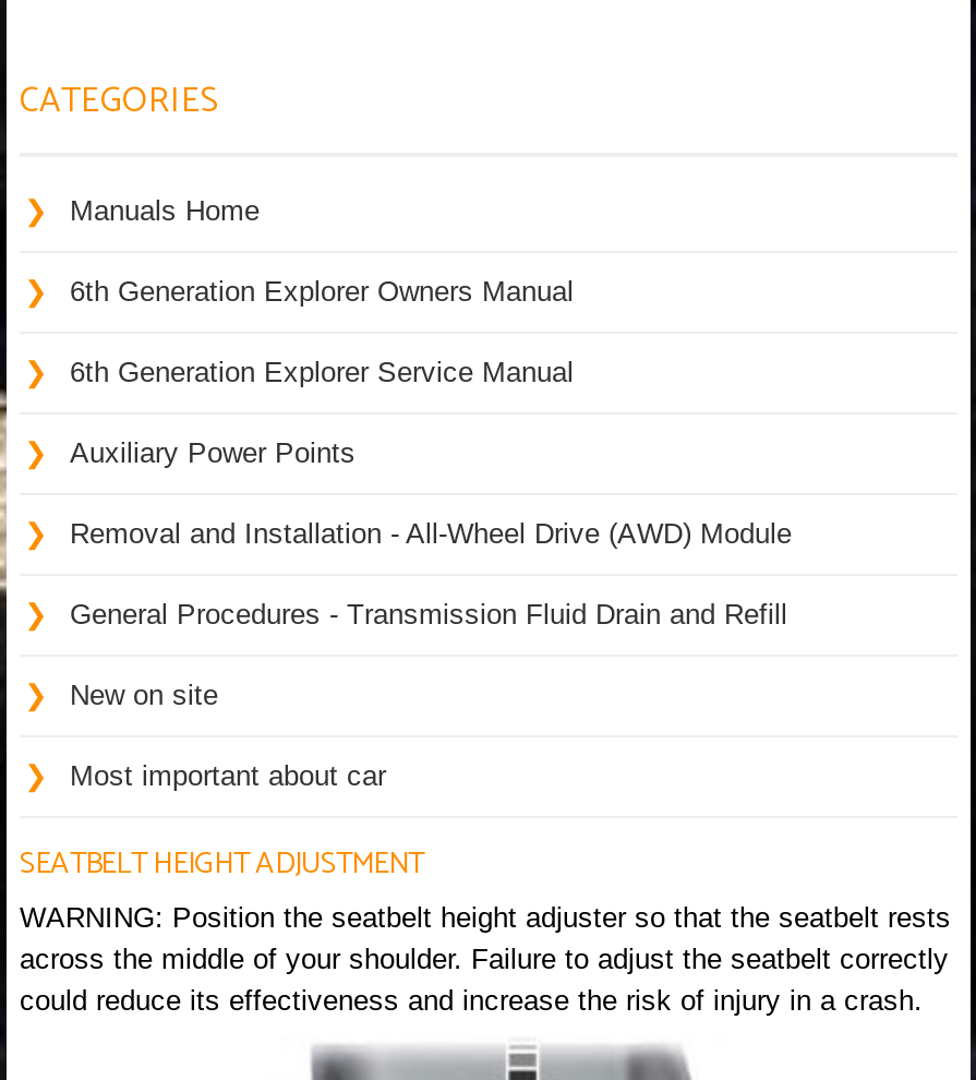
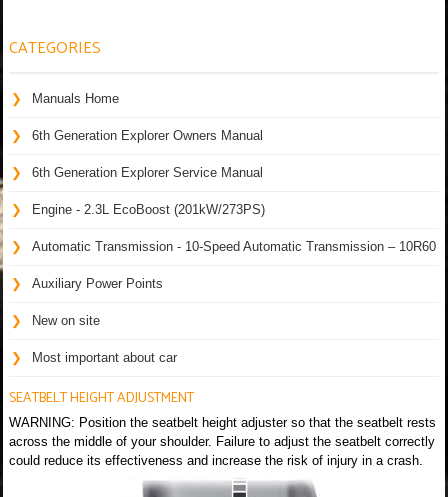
none -> [32,202,436,254] Engine - 2.3L EcoBoost (201kW/273PS) | Automatic Transmission - 10-Speed Automatic Transmission – 10R60
moved [70,436,356,469] -> [32,276,163,291]: Auxiliary Power Points
[70,517,792,631] Removal and Installation - All-Wheel Drive (AWD) Module | General Procedures - Transmission Fluid Drain and Refill -> none

